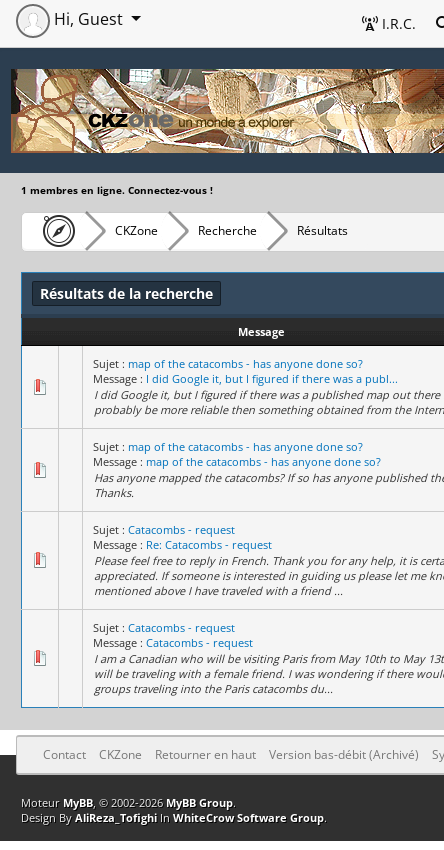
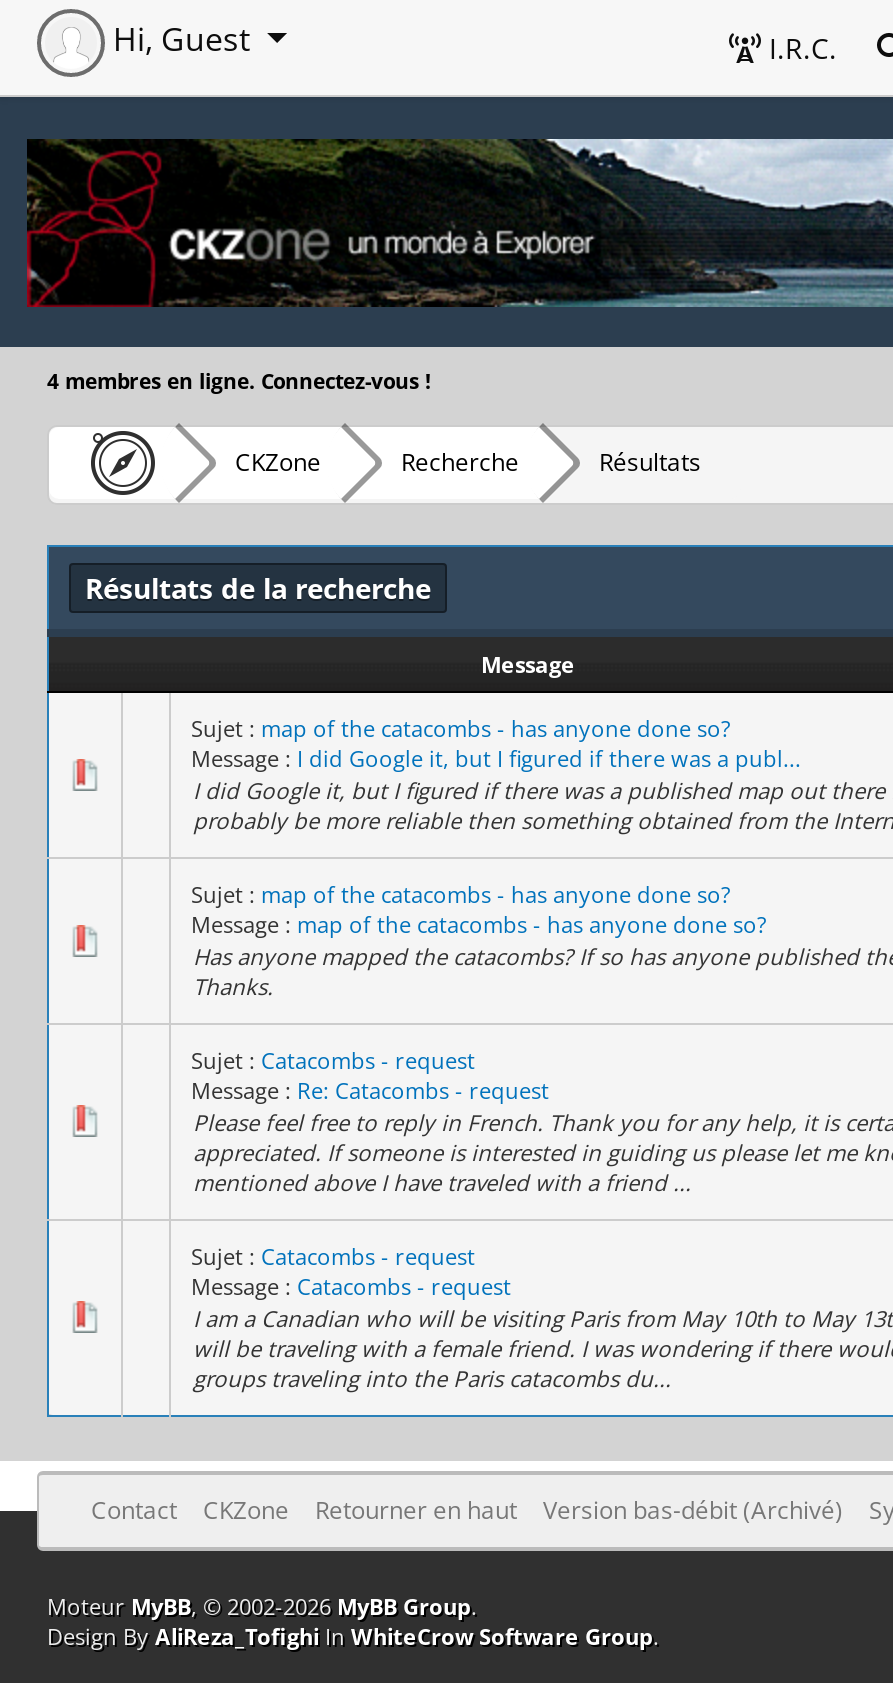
[10,68,441,197] [image] | 1 membres en ligne. Connectez-vous ! -> [27,137,887,394] [image] | 4 membres en ligne. Connectez-vous !

